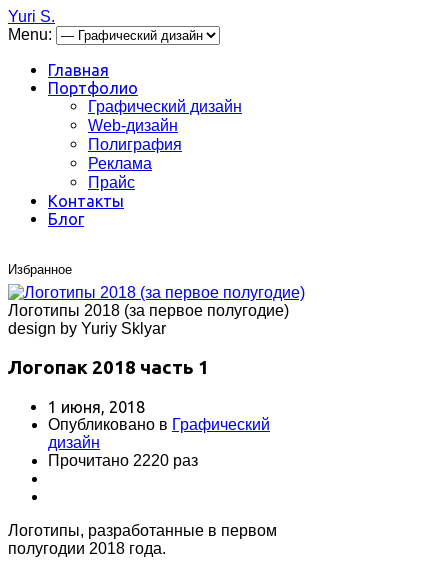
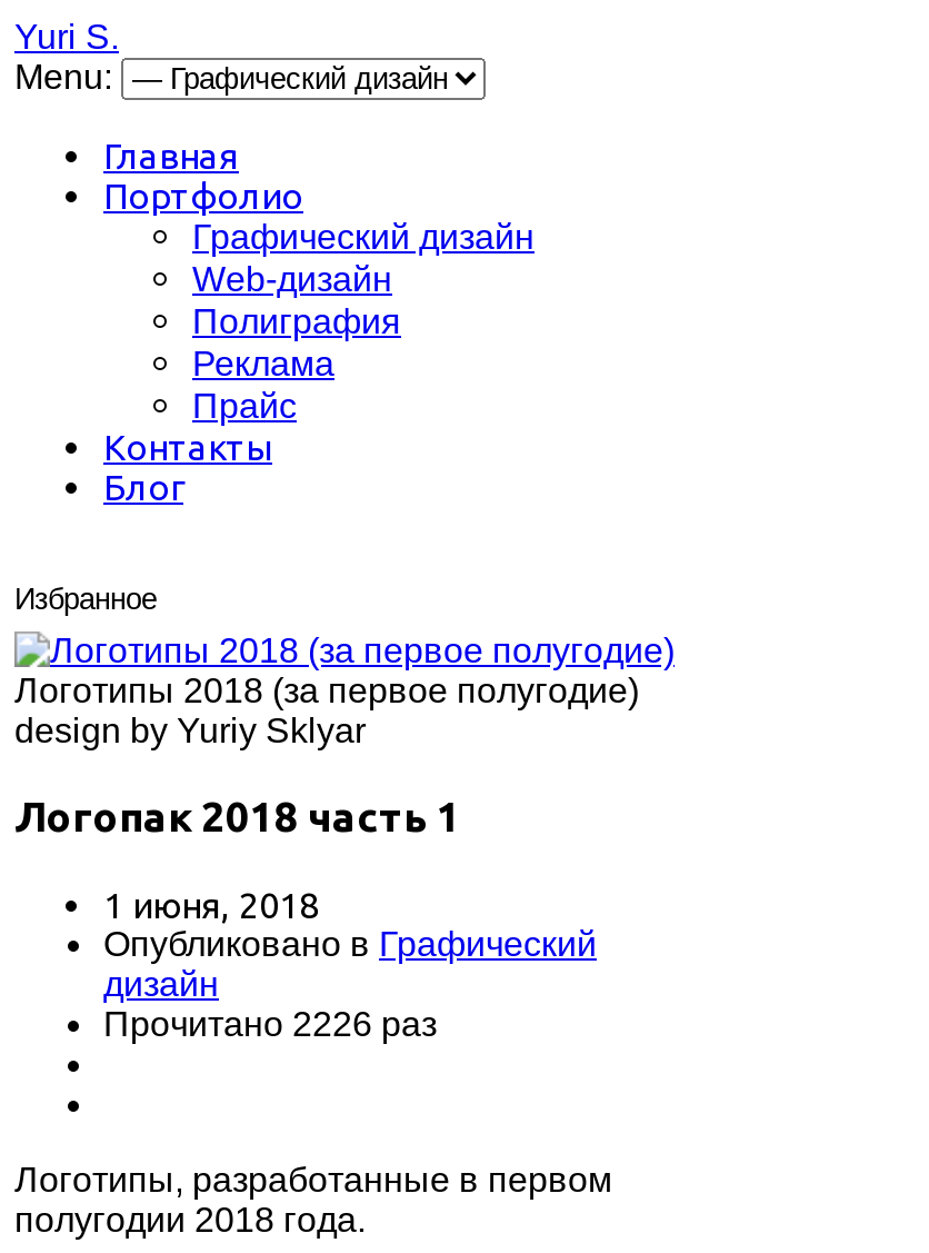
[48,452,198,469] Прочитано 2220 раз -> [103,1005,437,1042] Прочитано 2226 раз

